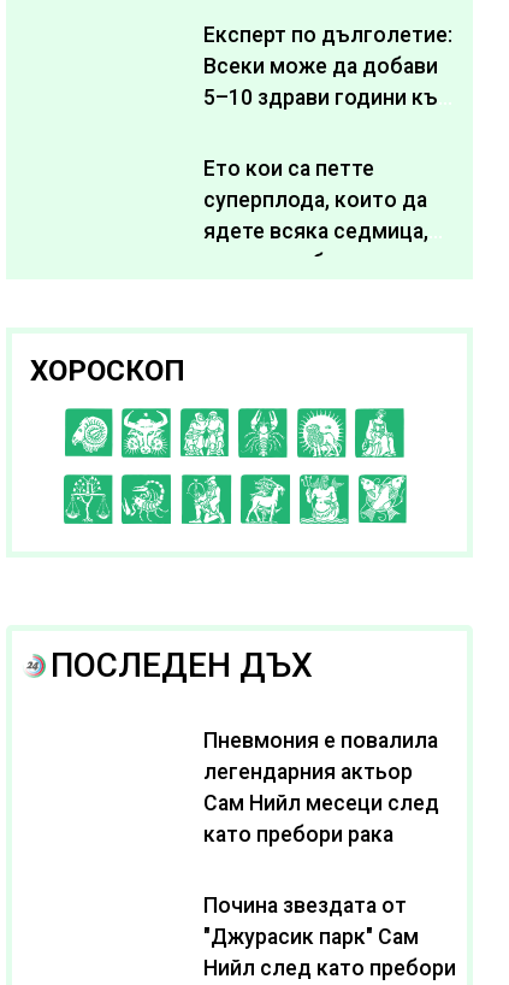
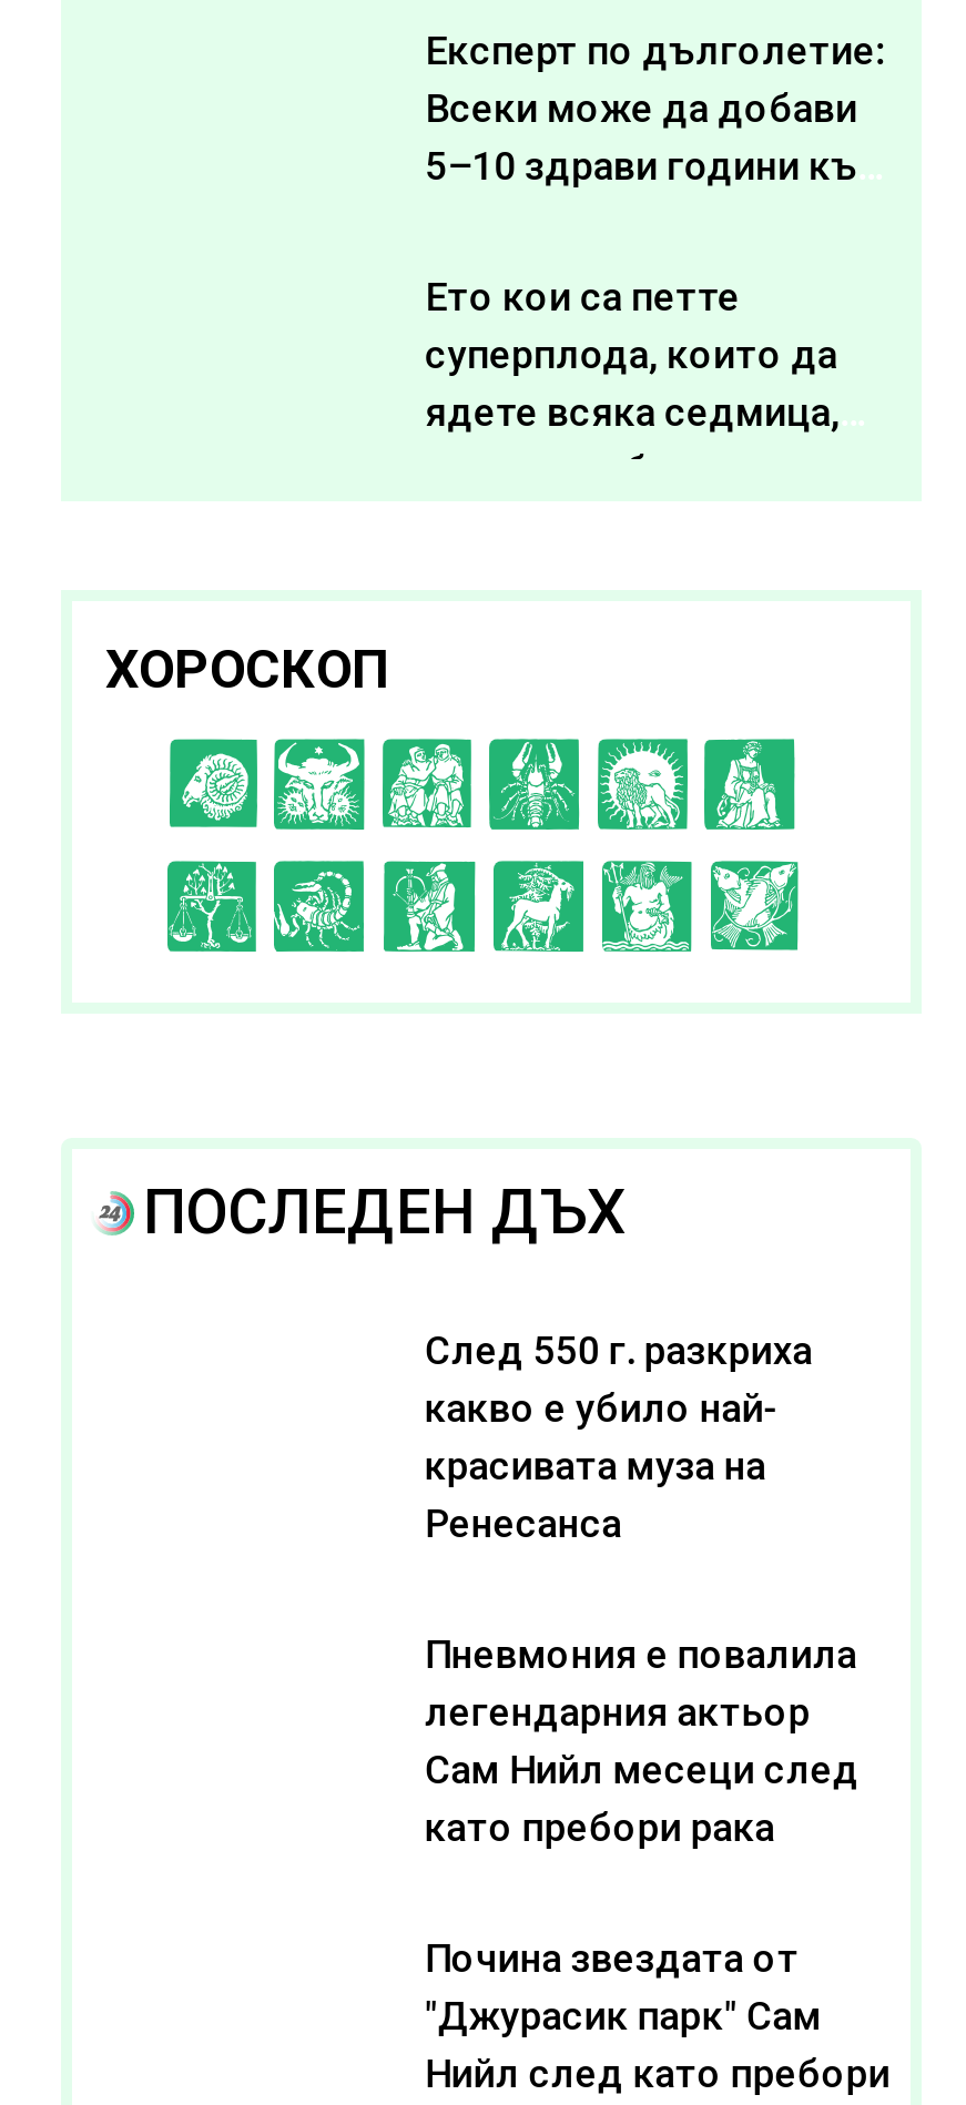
none -> [424,1329,813,1546] След 550 г. разкриха | какво е убило най- | красивата муза на | Ренесанса

